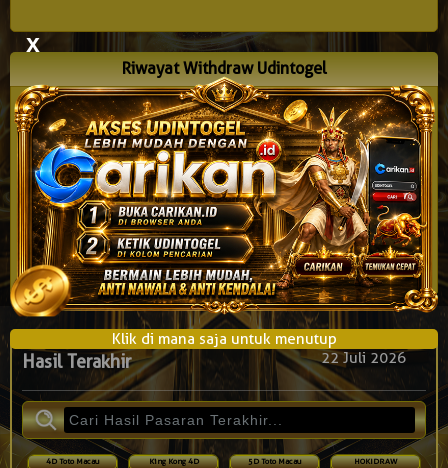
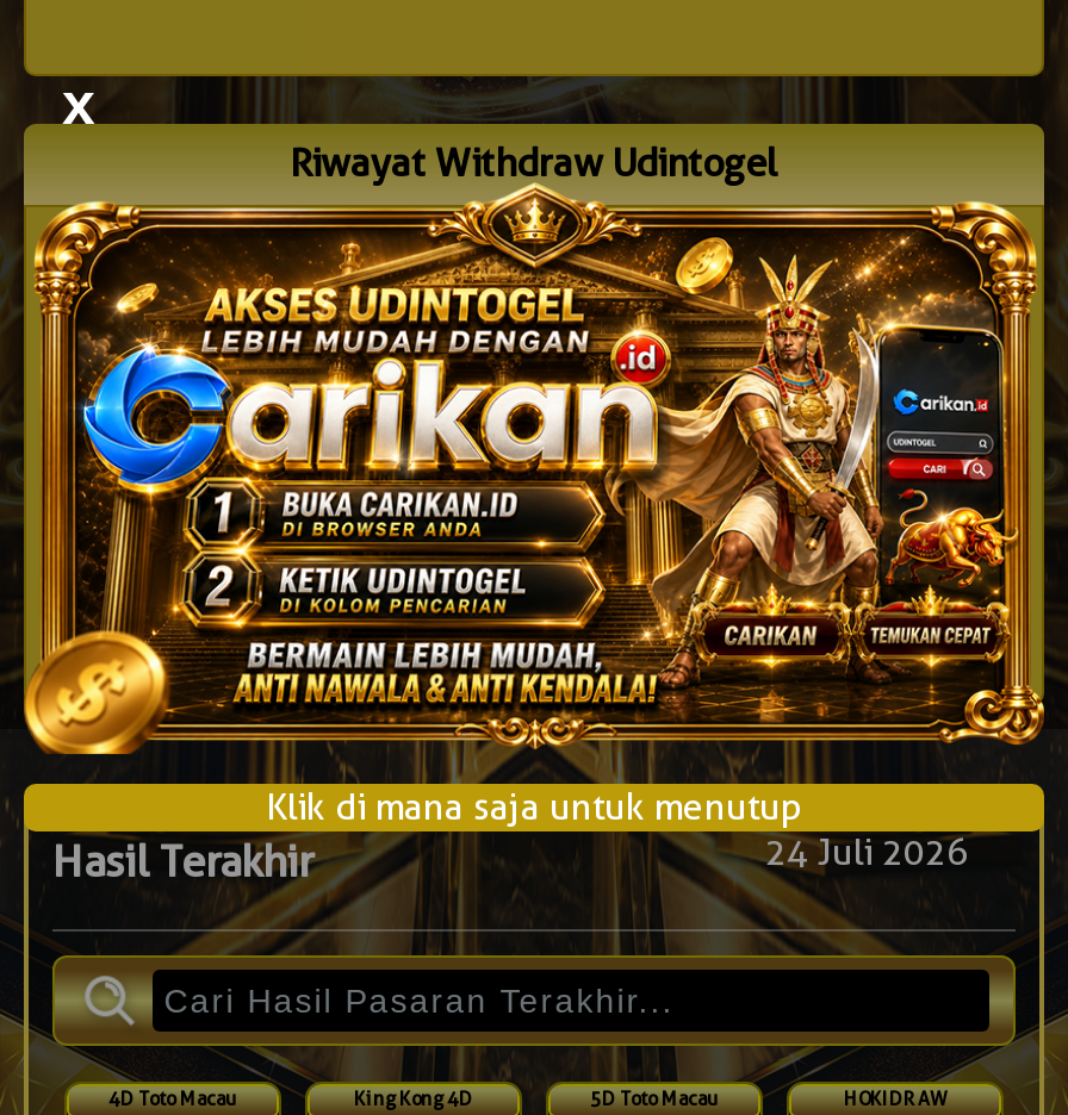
[321,349,406,367] 22 Juli 2026 -> [765,831,968,874] 24 Juli 2026

